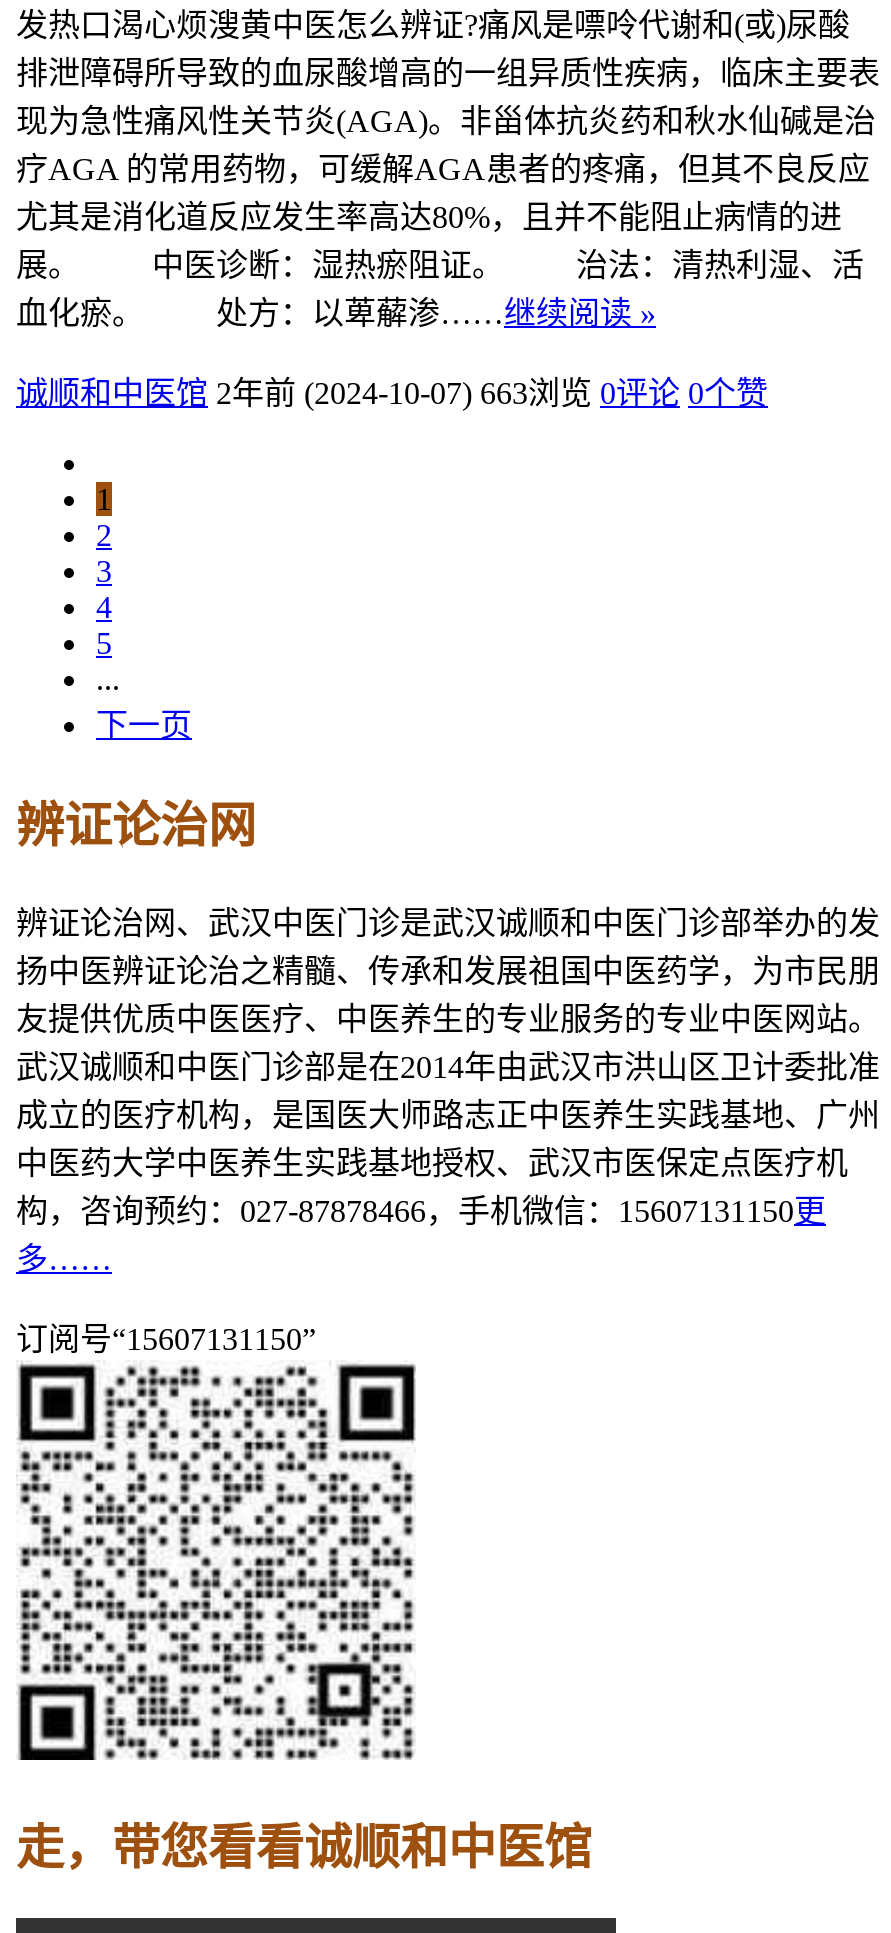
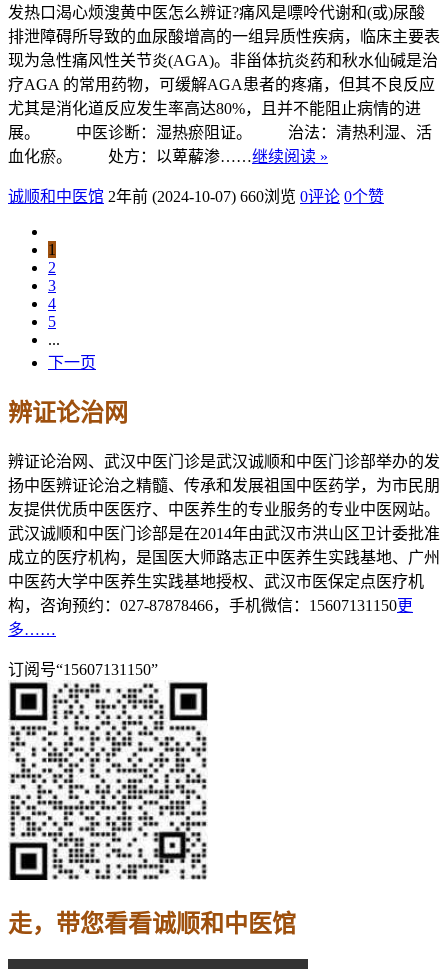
[16,376,768,410] 诚顺和中医馆 2年前 (2024-10-07) 663浏览 0评论 0个赞 -> [8,188,384,205] 诚顺和中医馆 2年前 (2024-10-07) 660浏览 0评论 0个赞

